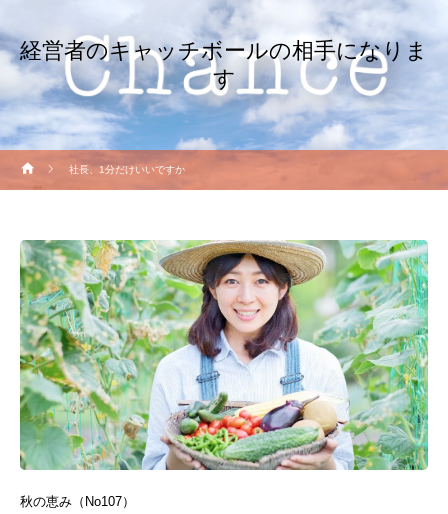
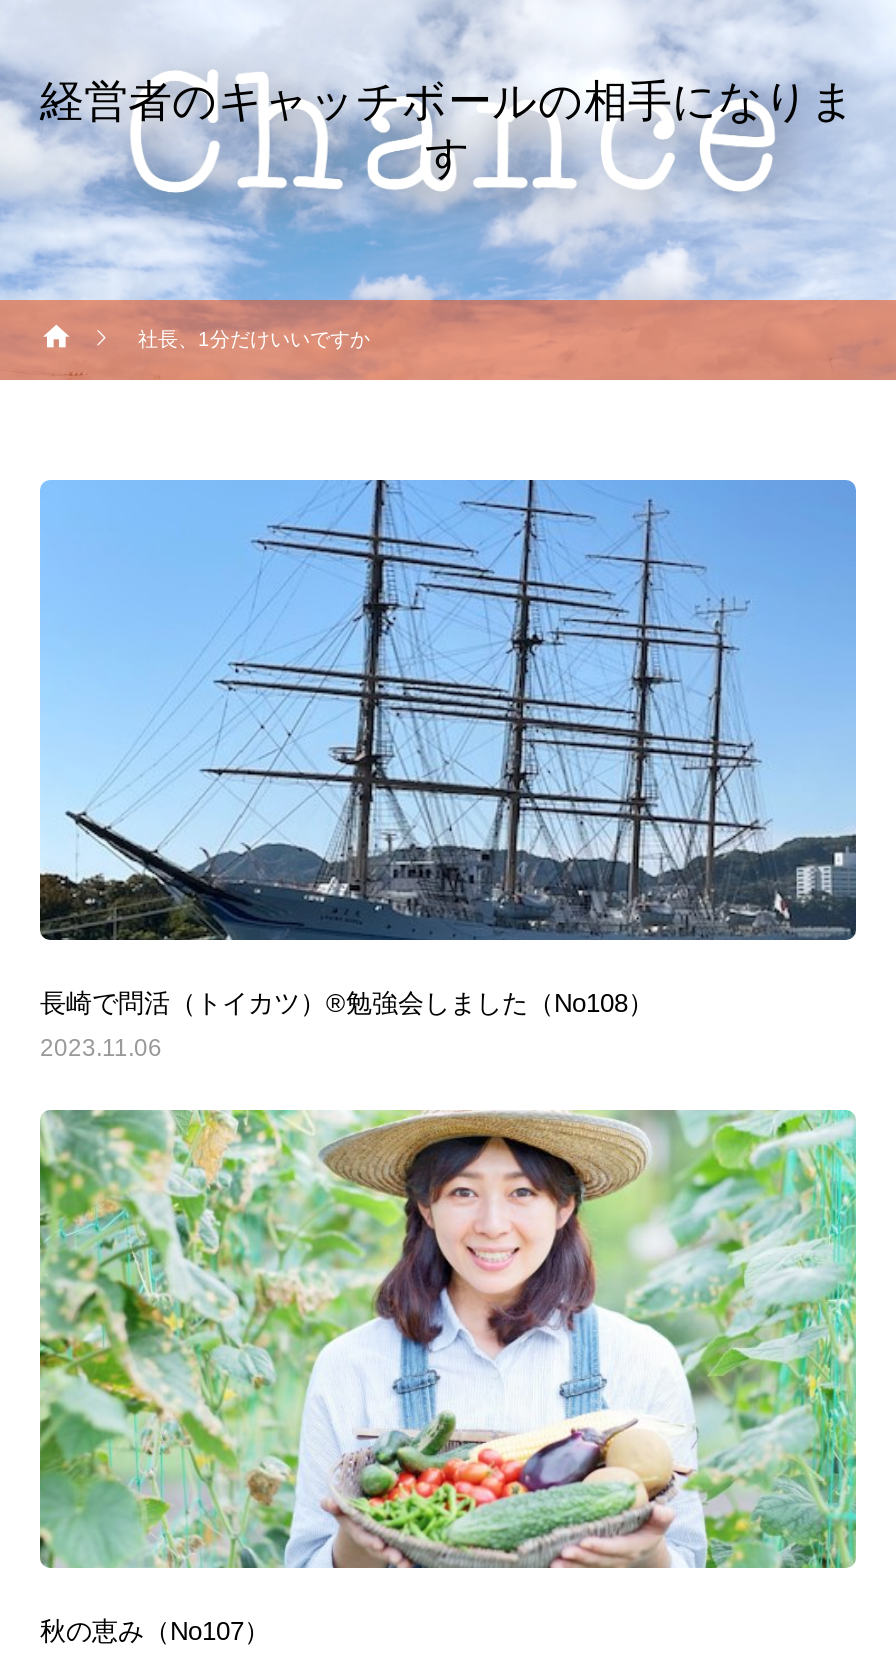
none -> [38,478,858,1061] [image] | 長崎で問活（トイカツ）®勉強会しました（No108） | 2023.11.06

